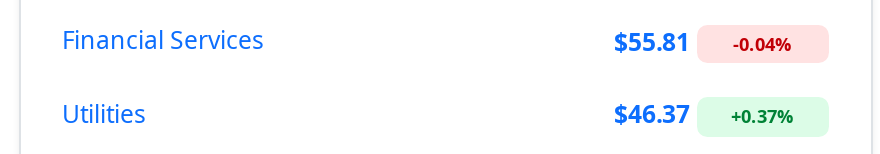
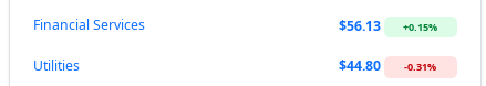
[614,25,696,59] $55.81 -> [338,17,384,36] $56.13
[733,31,791,57] -0.04% -> [403,20,437,34] +0.15%
[614,98,696,132] $46.37 -> [338,57,384,75] $44.80
[731,104,793,130] +0.37% -> [404,60,436,74] -0.31%

